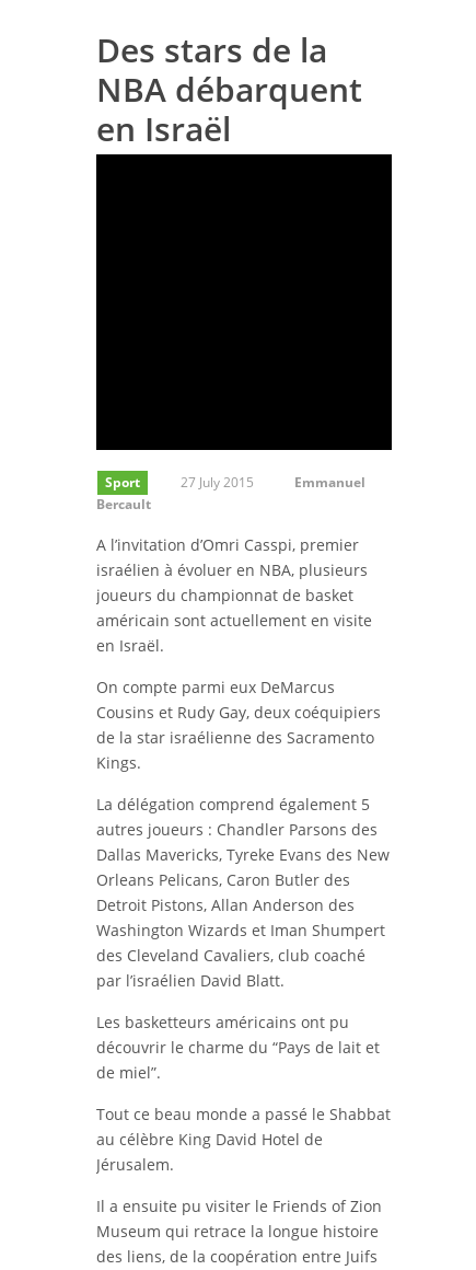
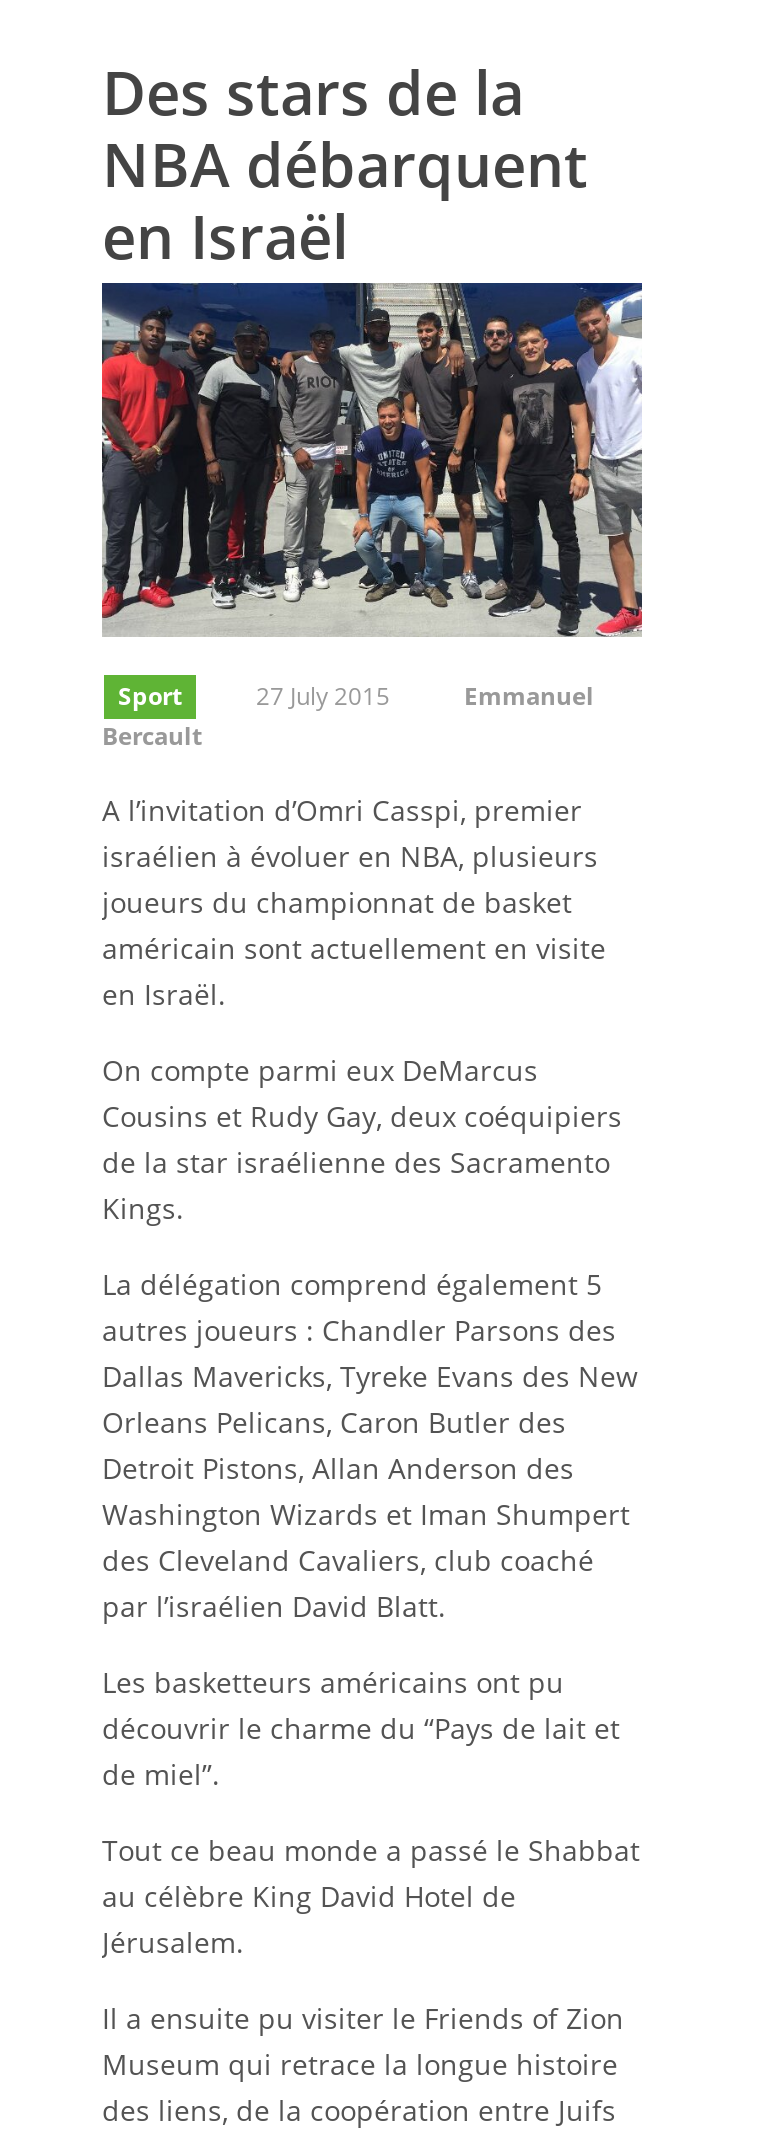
none -> [100,281,644,639] [image]

